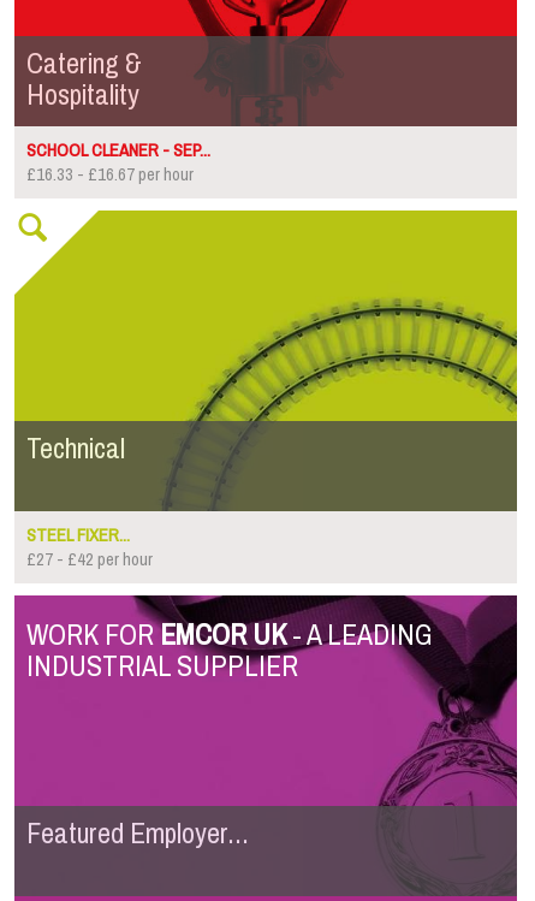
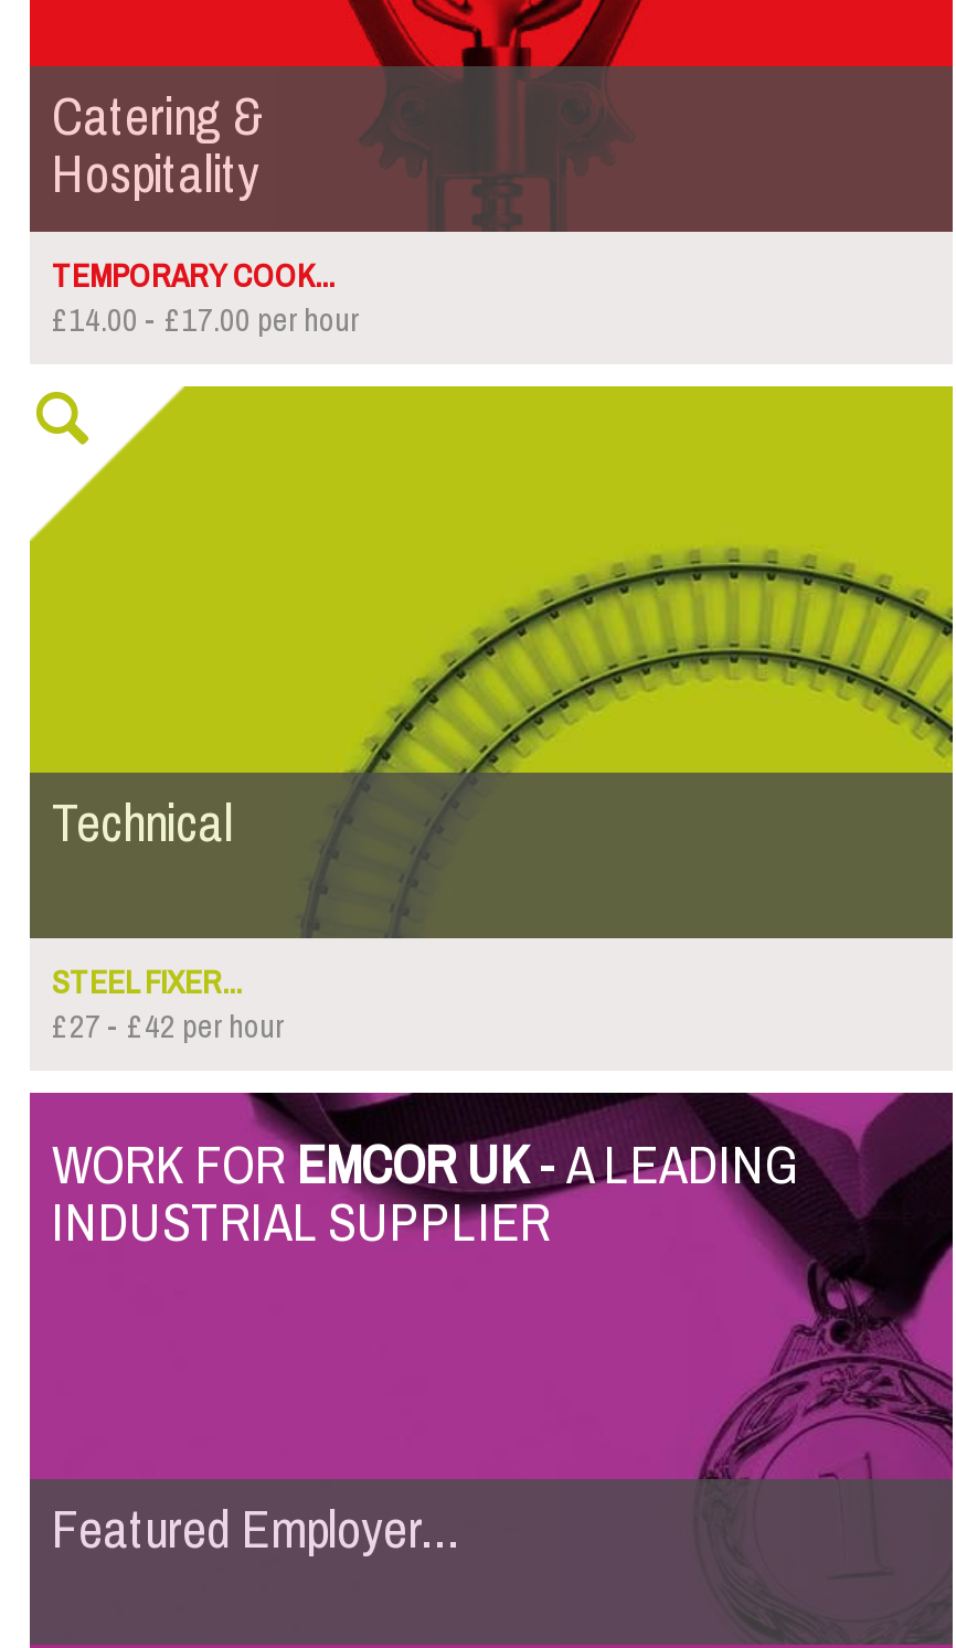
[26,134,210,191] SCHOOL CLEANER - SEP... | £16.33 - £16.67 per hour -> [52,245,359,351] TEMPORARY COOK... | £14.00 - £17.00 per hour

